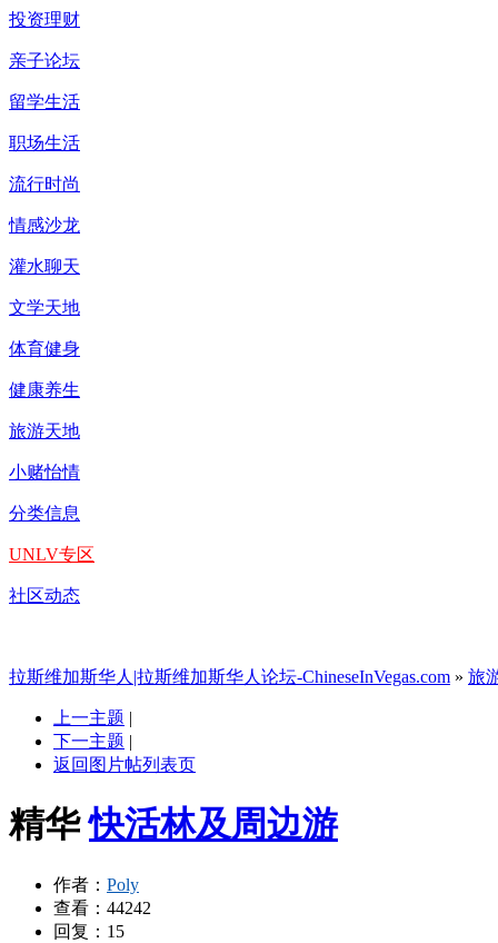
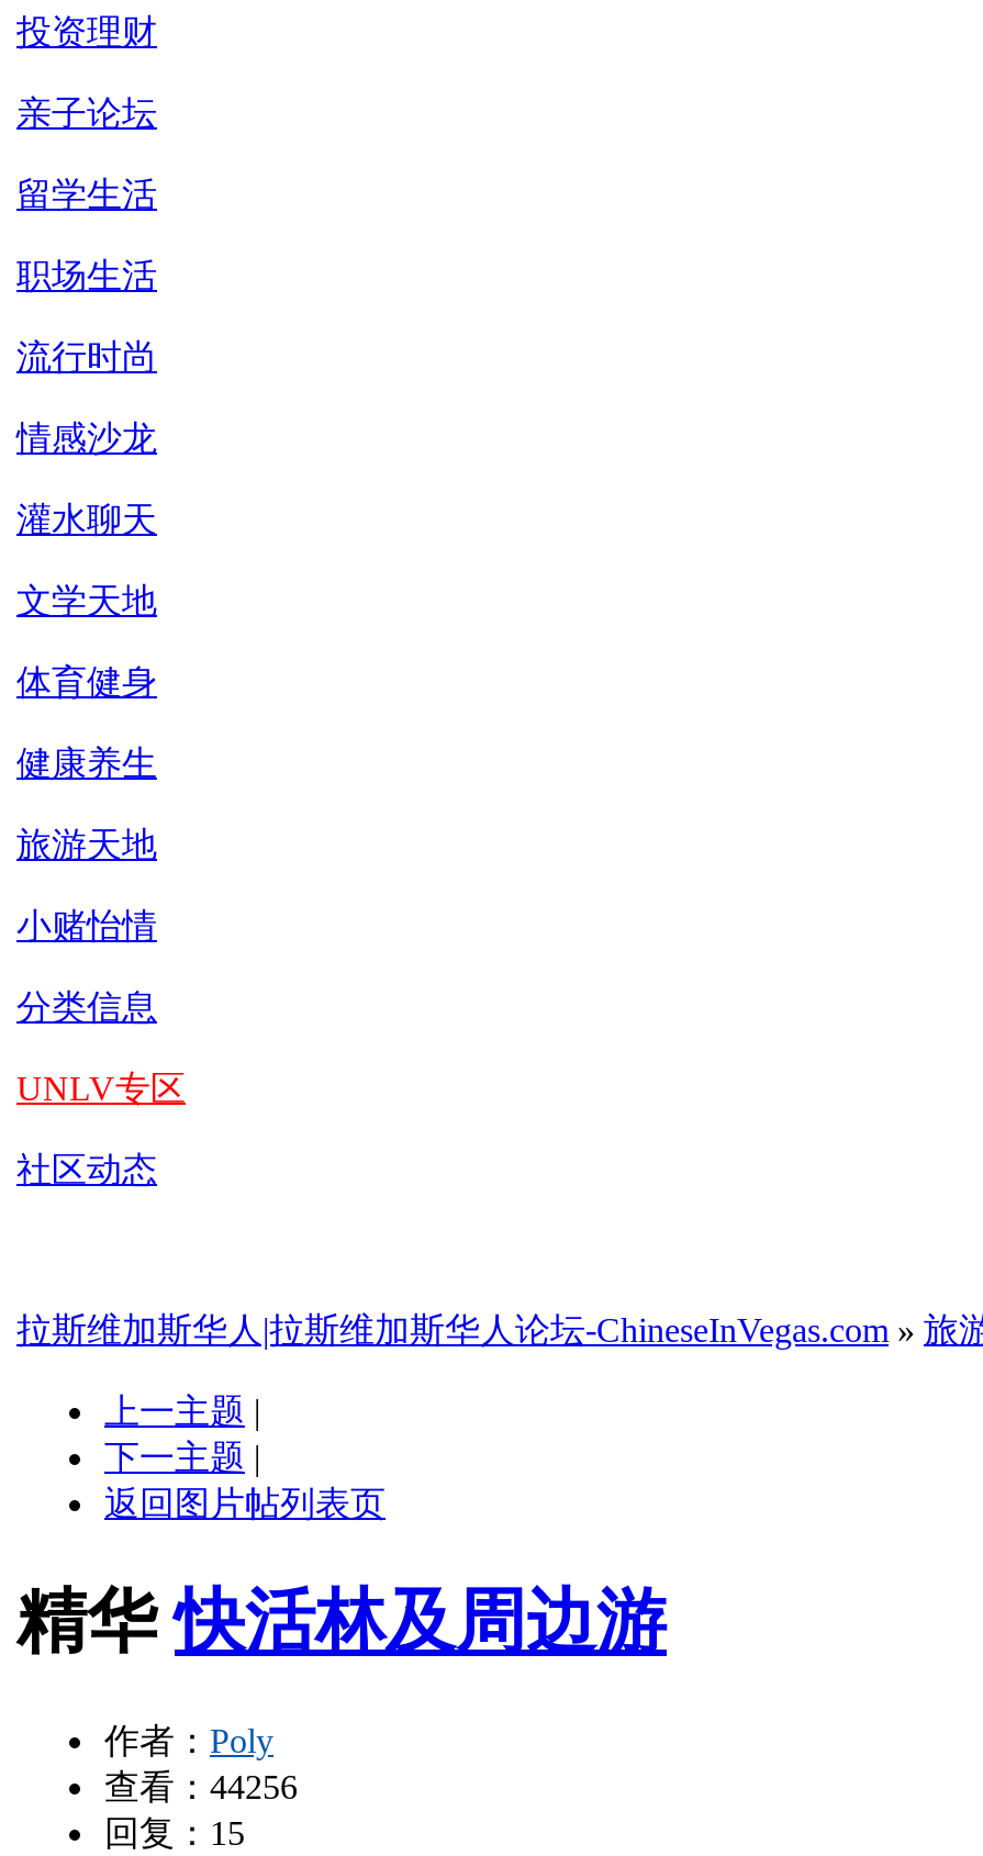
[53,898,151,917] 查看：44242 -> [104,1768,298,1805] 查看：44256

